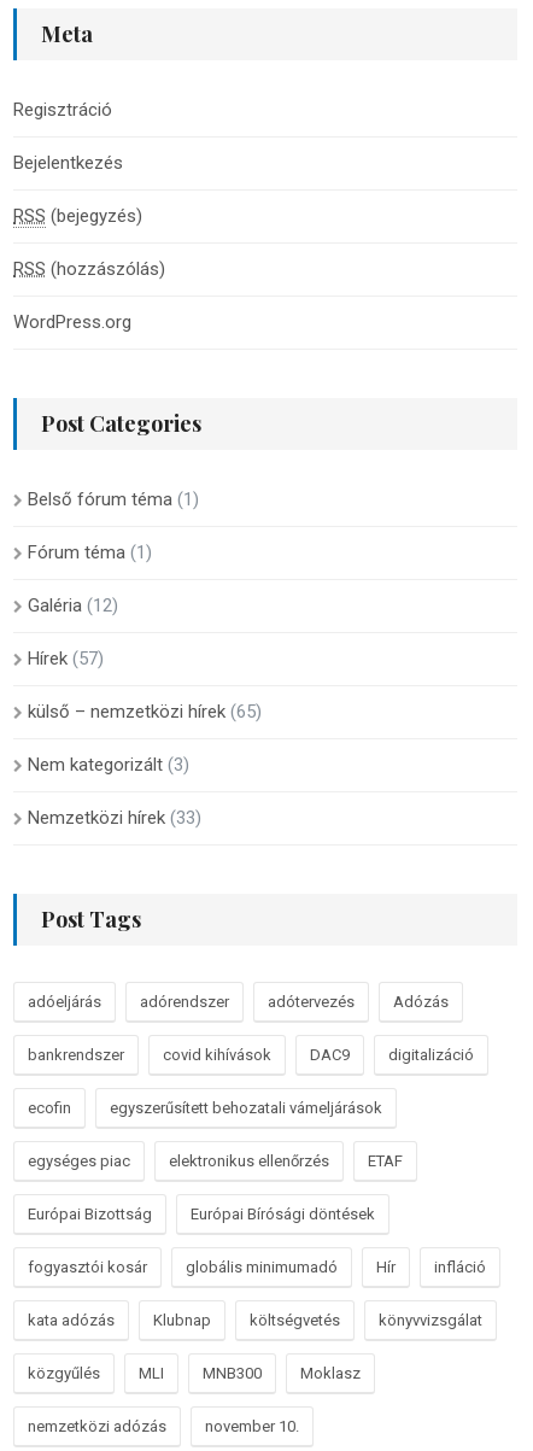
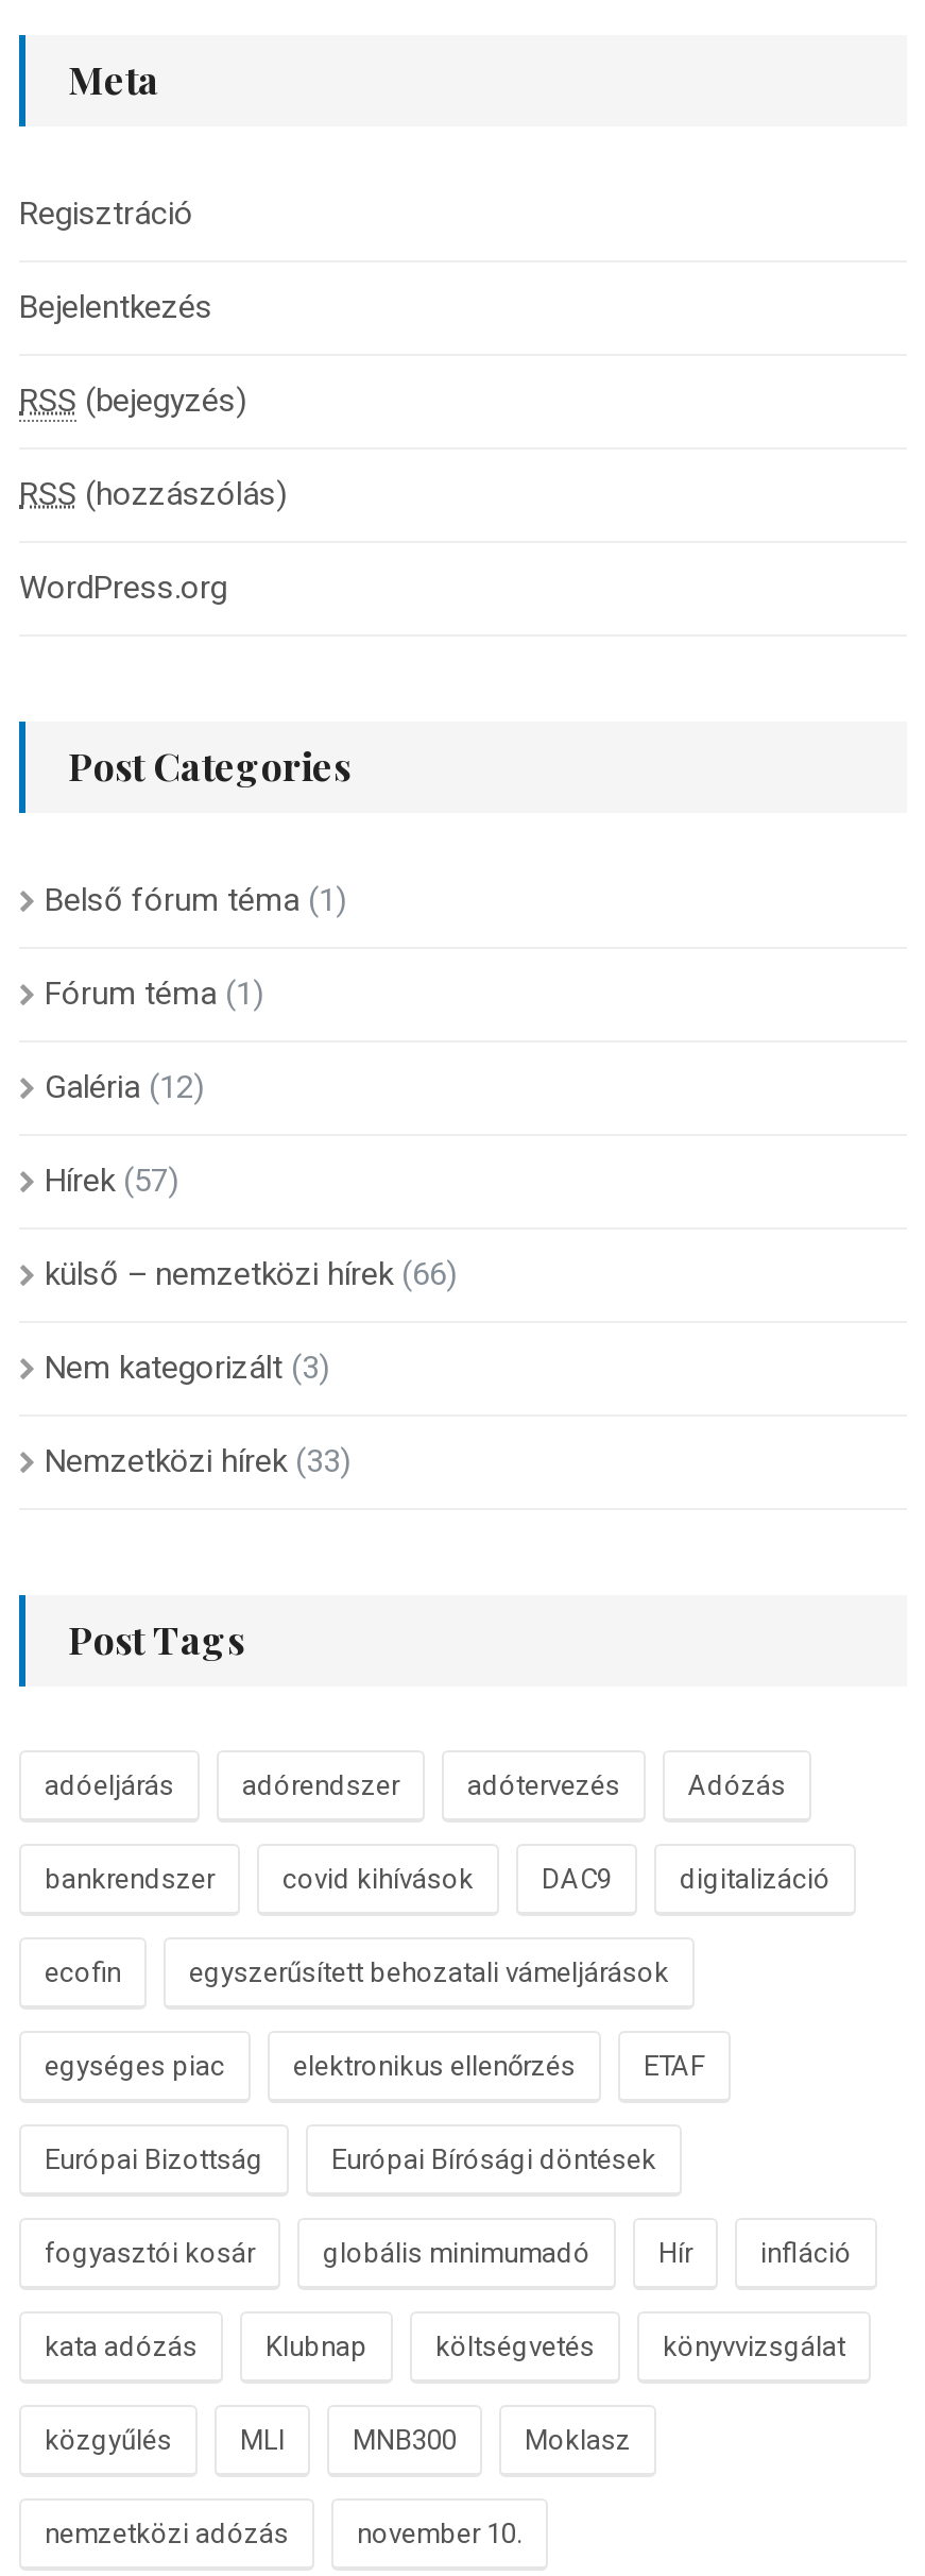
[28,700,262,722] külső – nemzetközi hírek (65) -> [45,1254,457,1293] külső – nemzetközi hírek (66)

